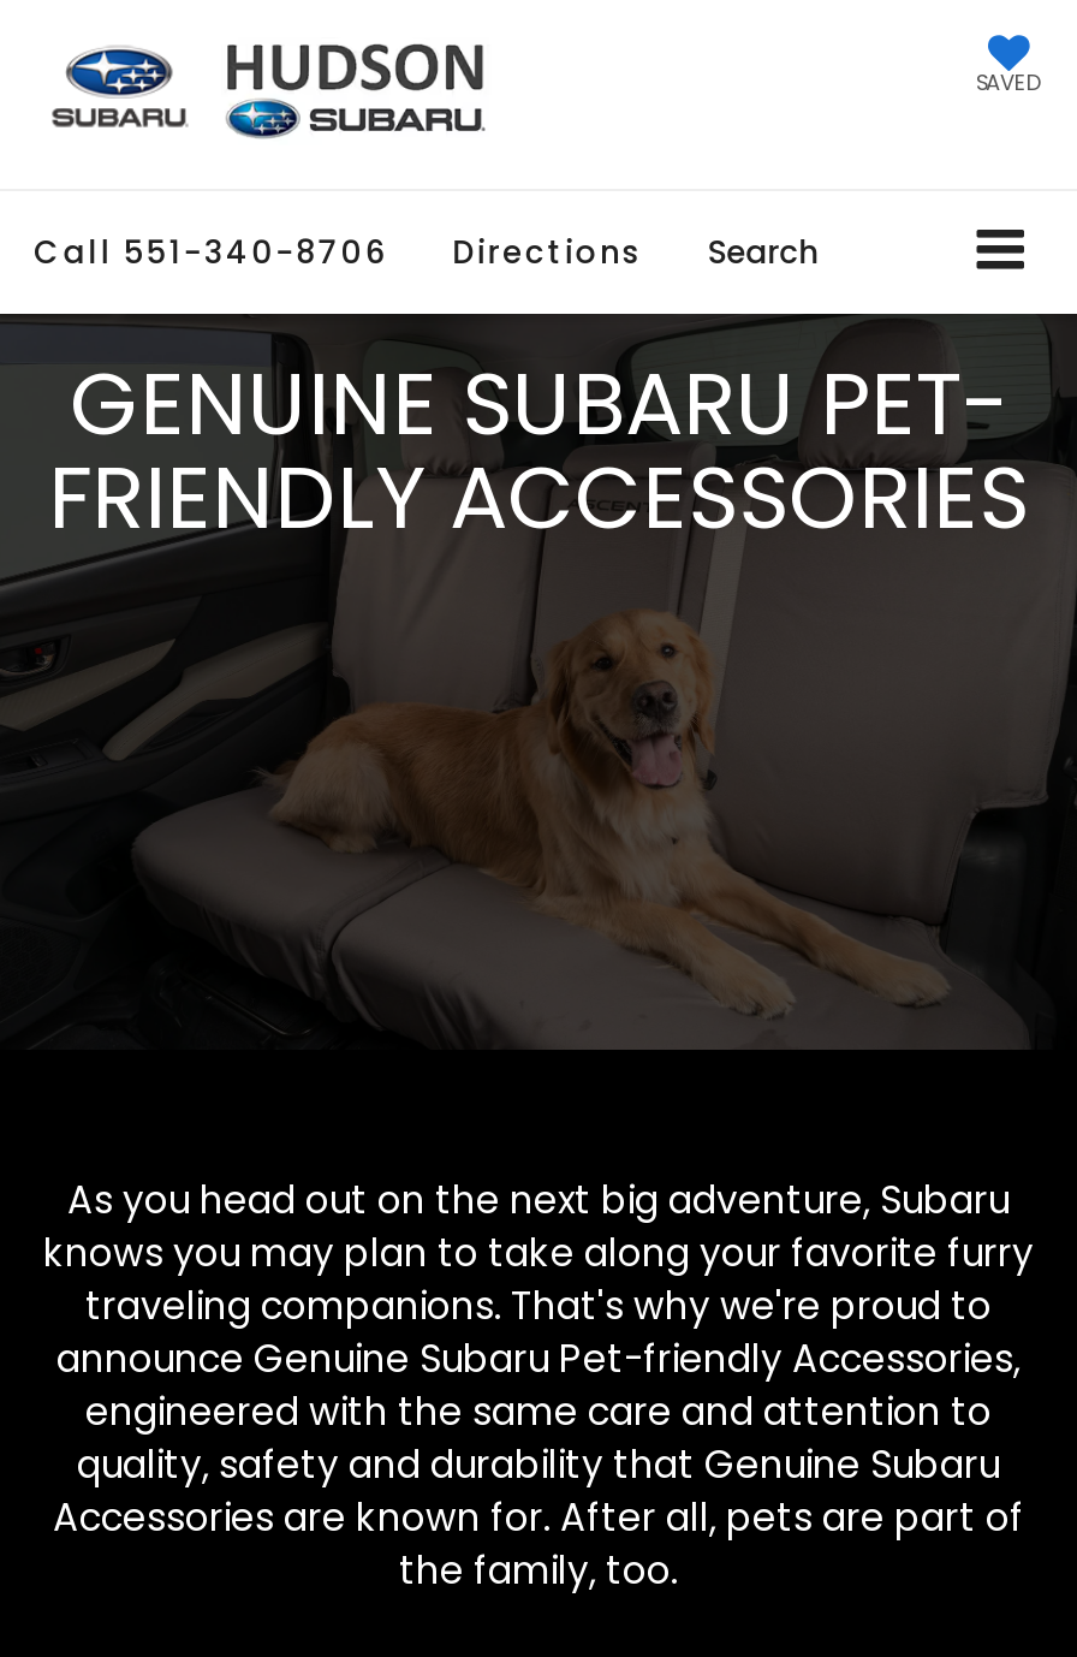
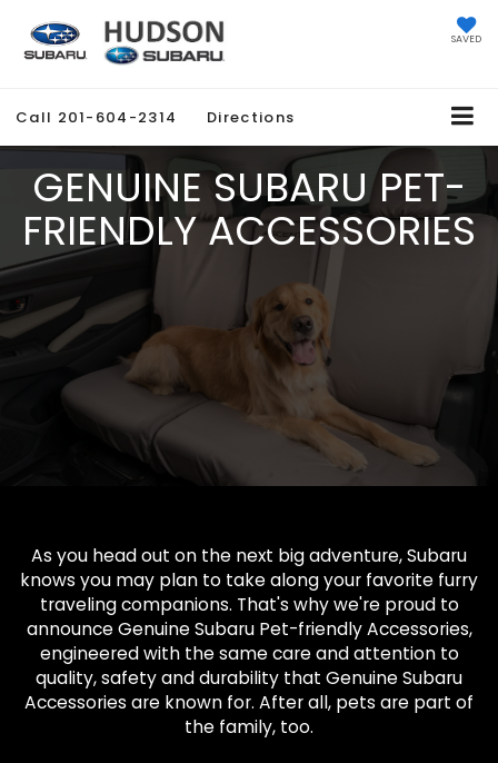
[34,230,387,275] Call 551-340-8706 -> [16,107,177,128] Call 201-604-2314
[707,230,818,275] Search -> none

